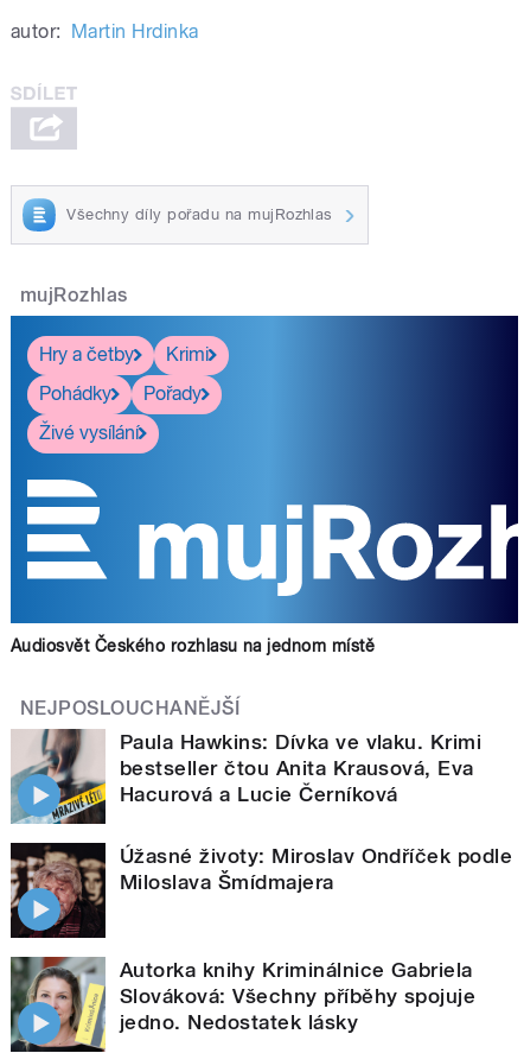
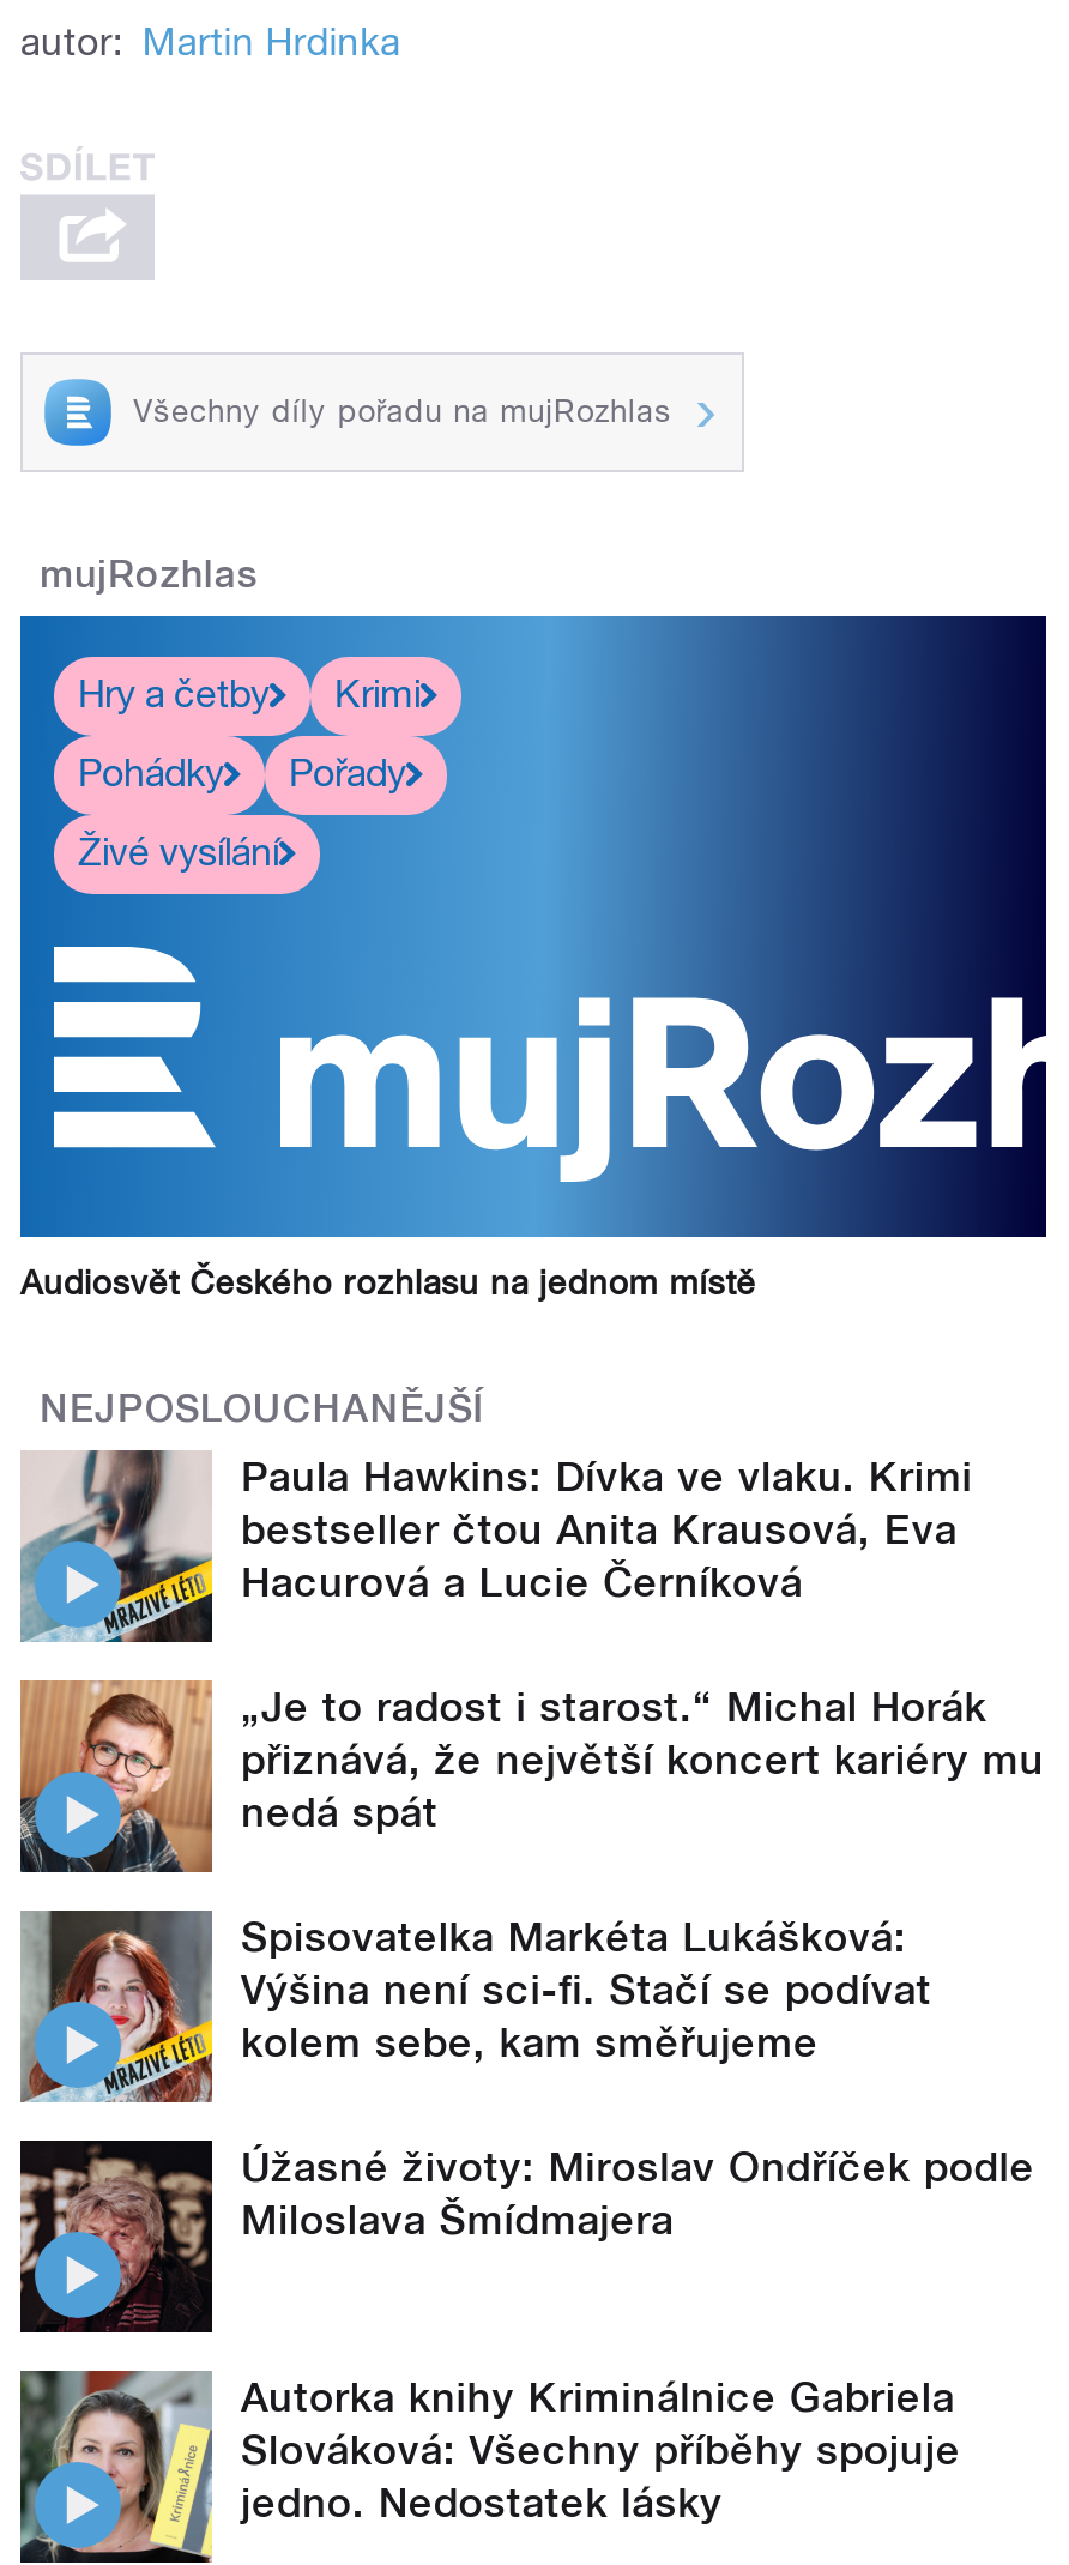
none -> [18,1678,1044,2066] [image] | „Je to radost i starost.“ Michal Horák | přiznává, že největší koncert kariéry mu | nedá spát | Spisovatelka Markéta Lukášková: | Výšina není sci-fi. Stačí se podívat | kolem sebe, kam směřujeme
none -> [23,1911,215,2105] [image]

